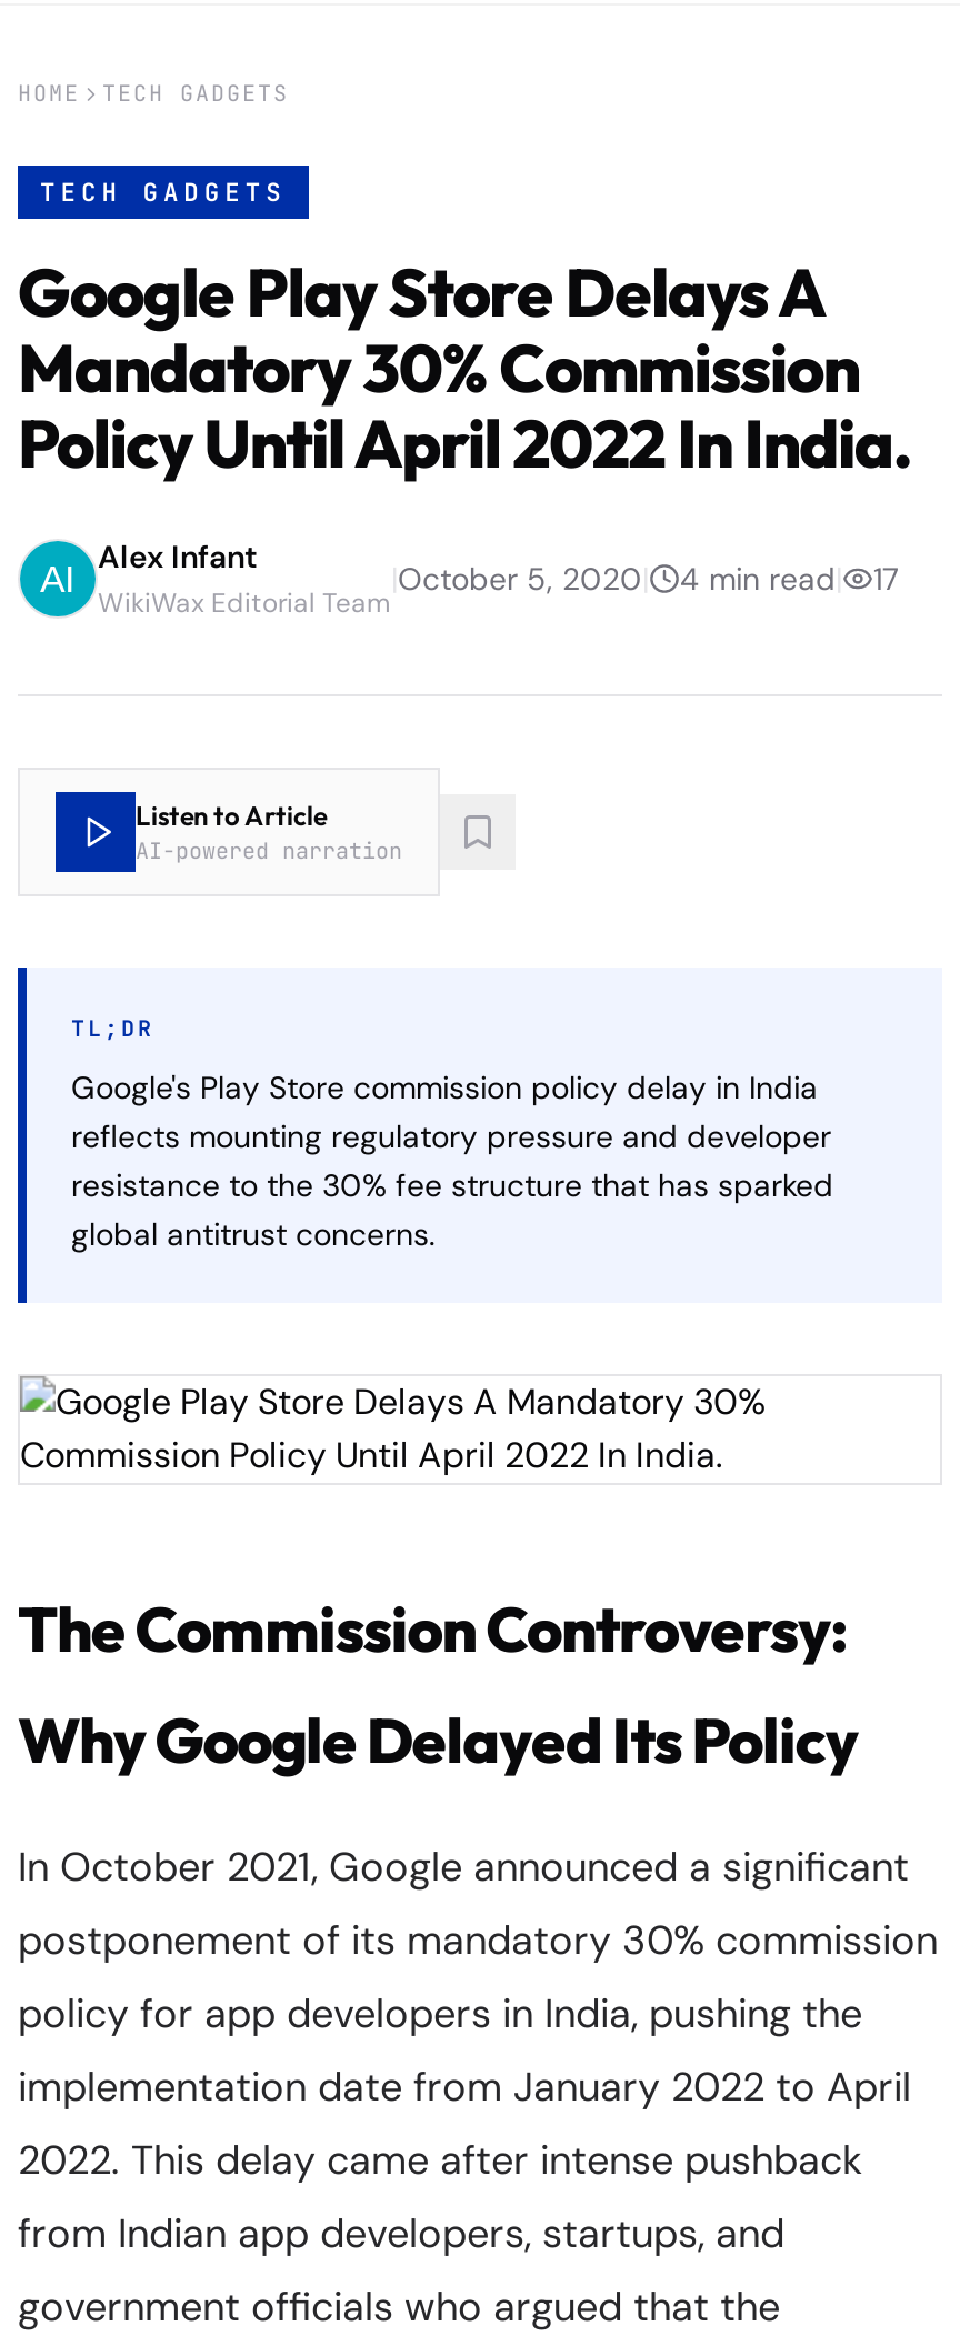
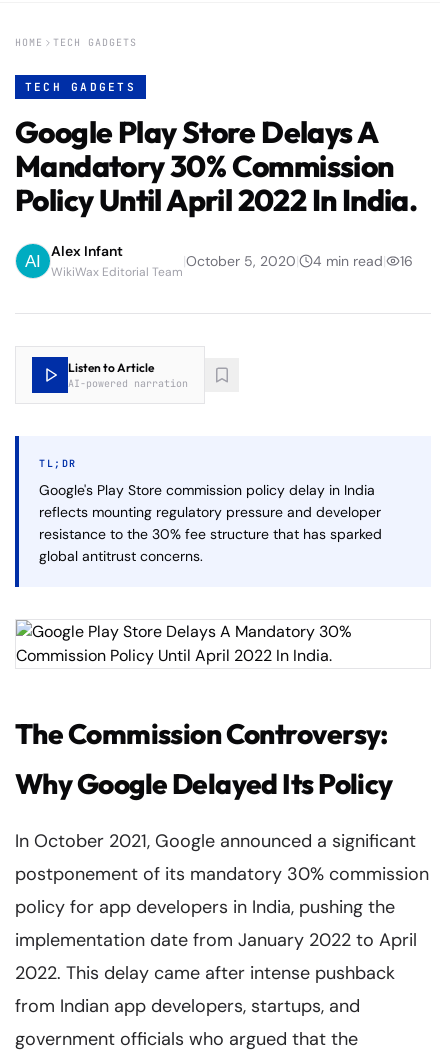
[873,559,898,599] 17 -> [400,252,413,270] 16

